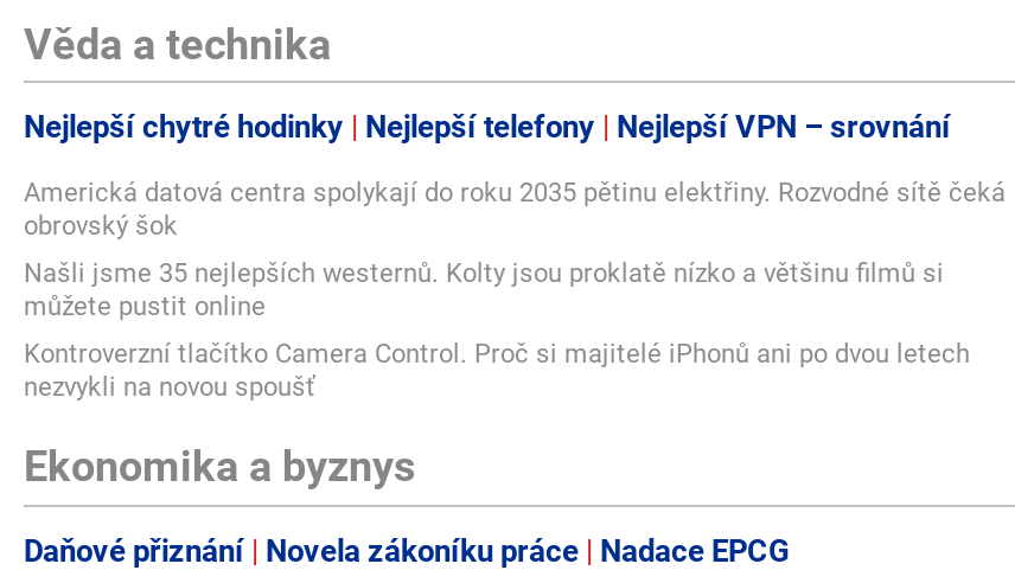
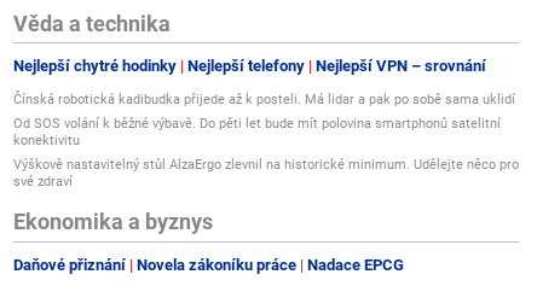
[24,178,1006,242] Americká datová centra spolykají do roku 2035 pětinu elektřiny. Rozvodné sítě čeká | obrovský šok -> [13,92,515,108] Čínská robotická kadibudka přijede až k posteli. Má lidar a pak po sobě sama uklidí
[24,259,944,323] Našli jsme 35 nejlepších westernů. Kolty jsou proklatě nízko a většinu filmů si | můžete pustit online -> [13,116,501,149] Od SOS volání k běžné výbavě. Do pěti let bude mít polovina smartphonů satelitní | konektivitu
[24,339,970,403] Kontroverzní tlačítko Camera Control. Proč si majitelé iPhonů ani po dvou letech | nezvykli na novou spoušť -> [13,157,519,190] Výškově nastavitelný stůl AlzaErgo zlevnil na historické minimum. Udělejte něco pro | své zdraví

